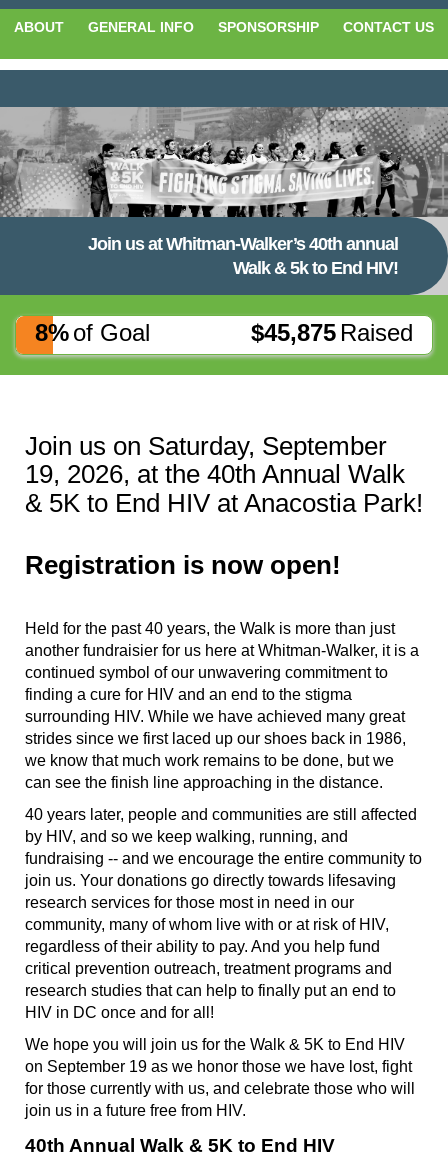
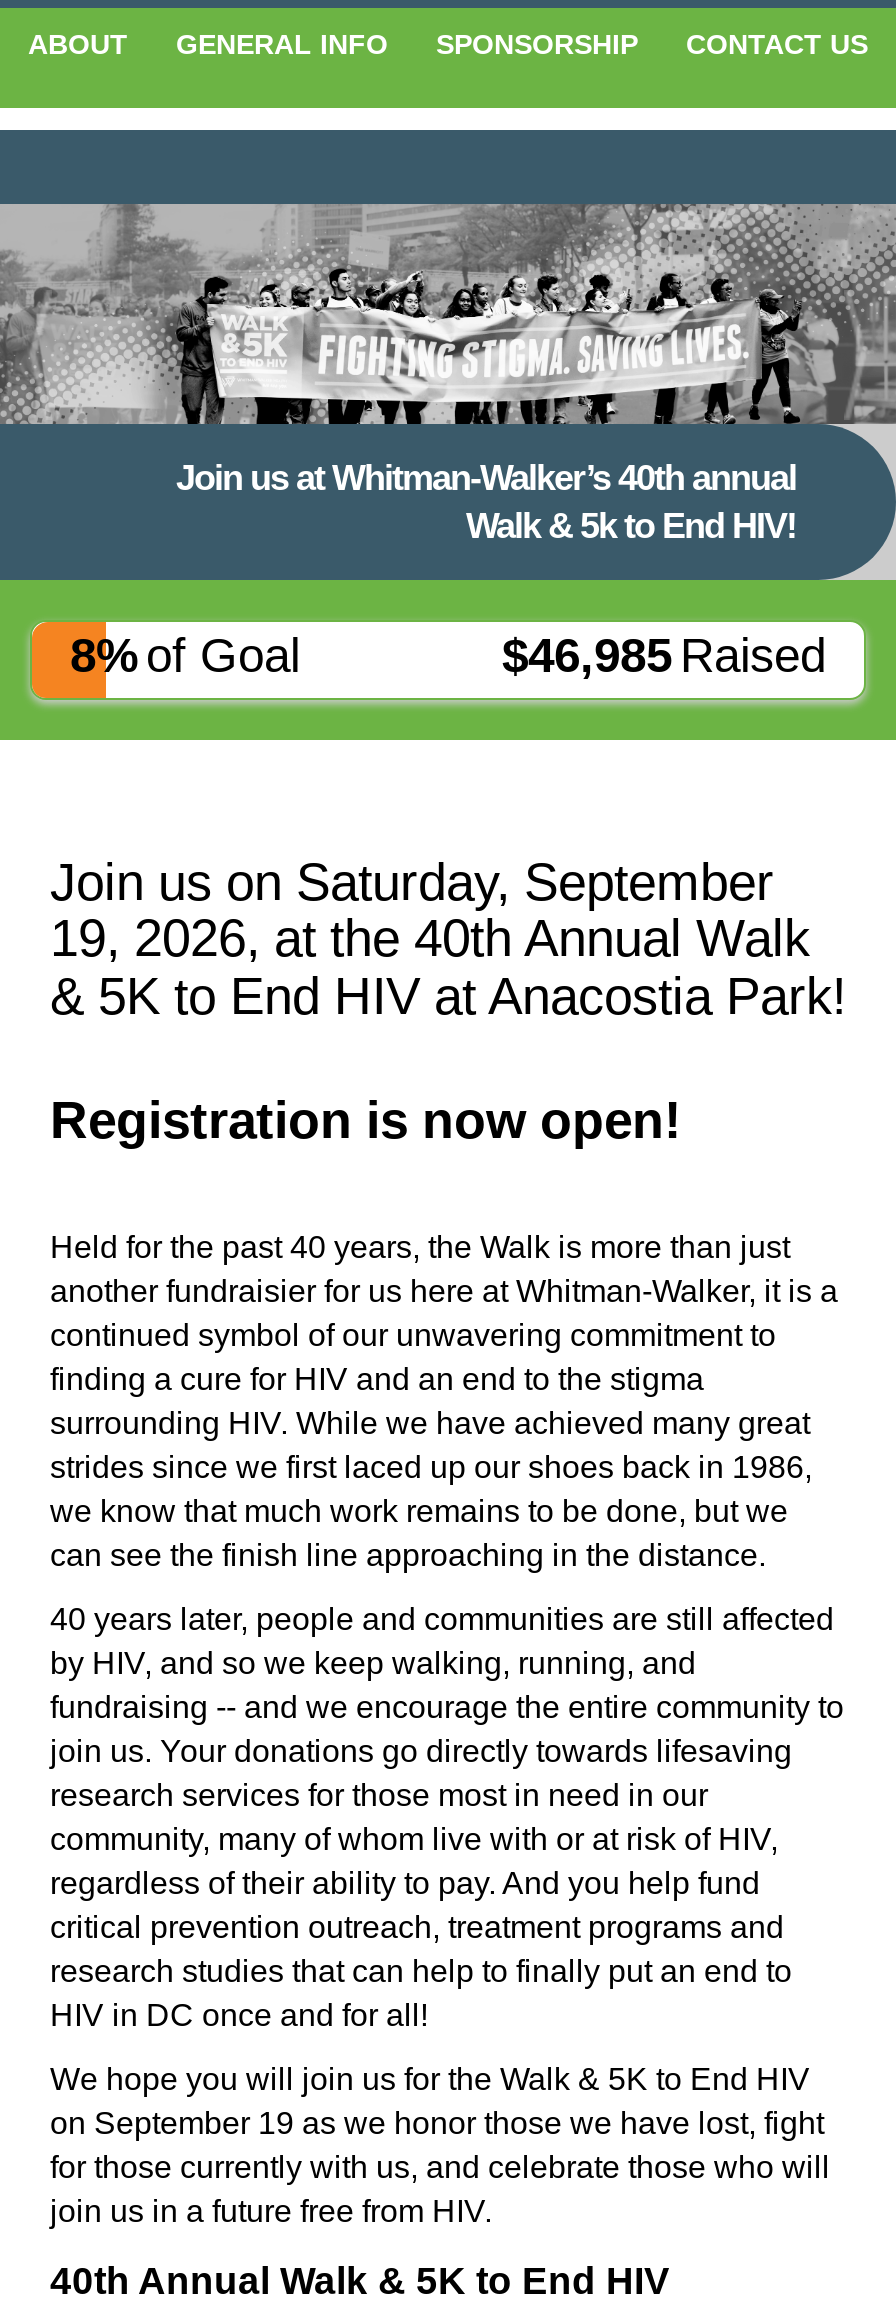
[251,319,413,346] $45,875 Raised -> [502,629,826,683] $46,985 Raised

